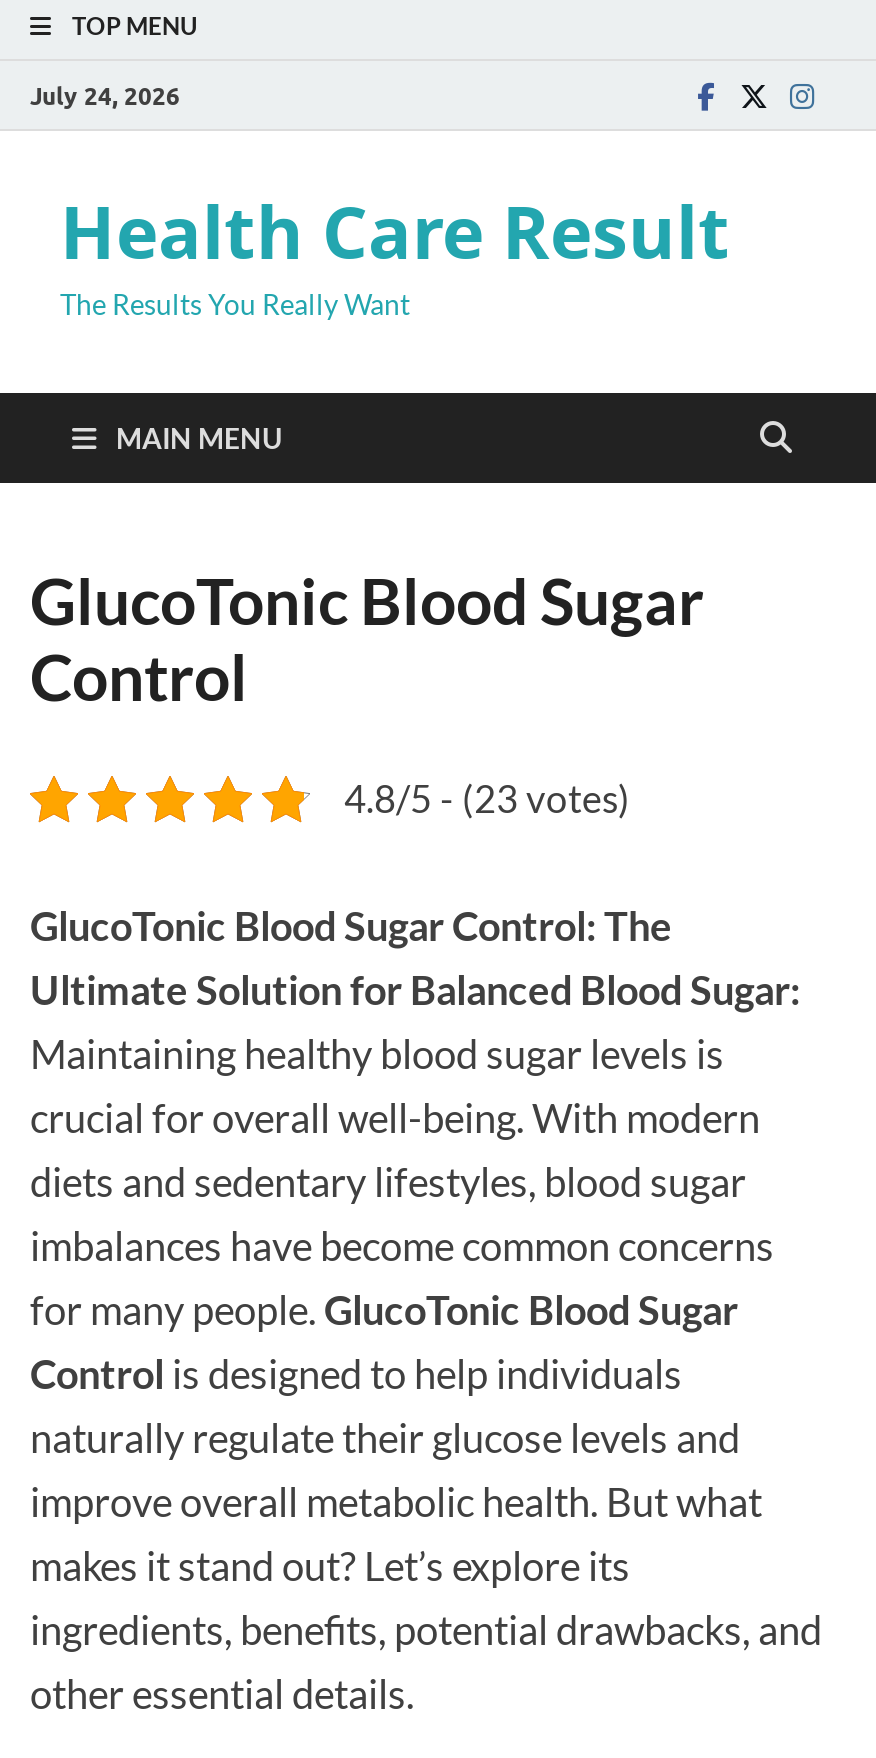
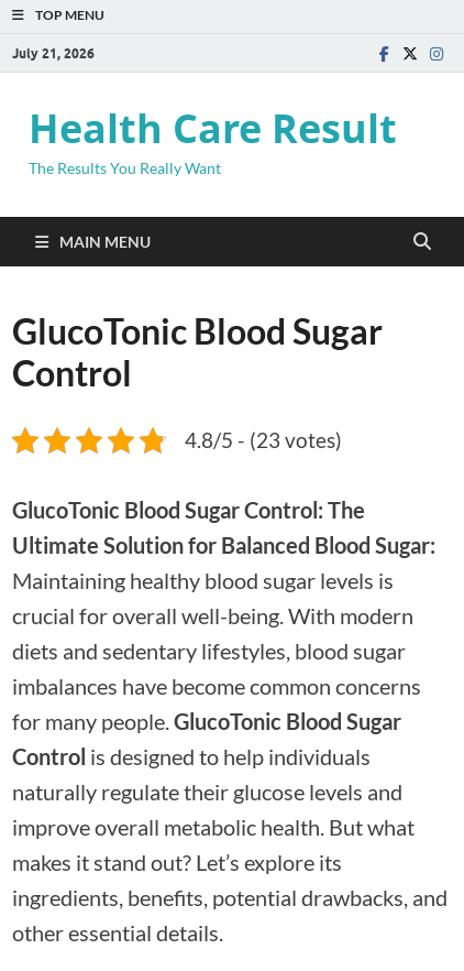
[30,80,180,110] July 24, 2026 -> [12,45,95,61] July 21, 2026

